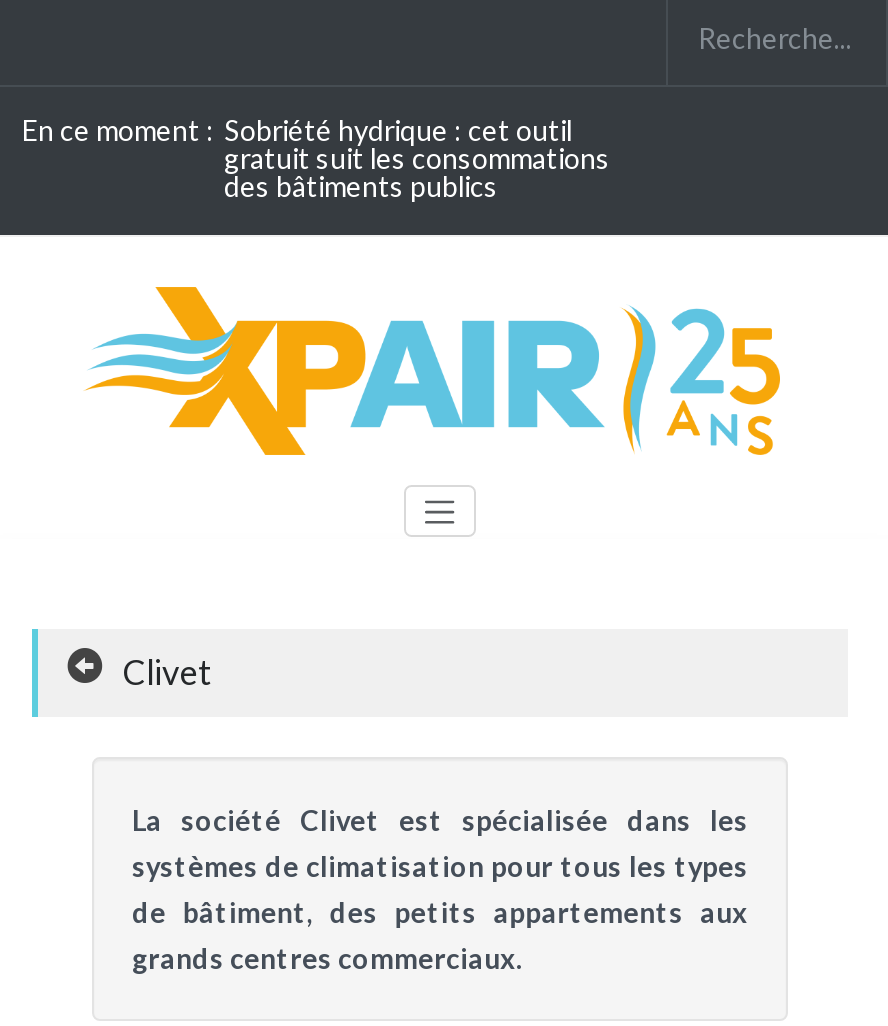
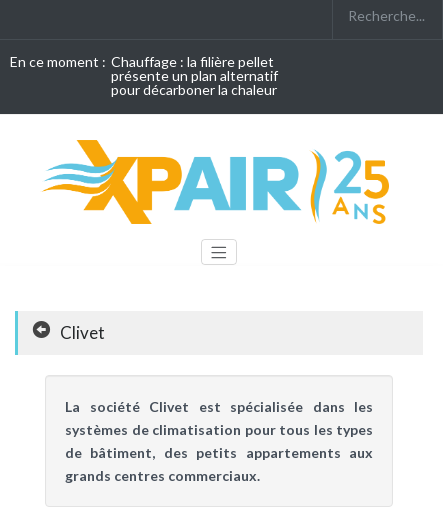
[22,113,610,203] En ce moment : Sobriété hydrique : cet outil | gratuit suit les consommations | des bâtiments publics -> [10,53,278,98] En ce moment : Chauffage : la filière pellet | présente un plan alternatif | pour décarboner la chaleur

